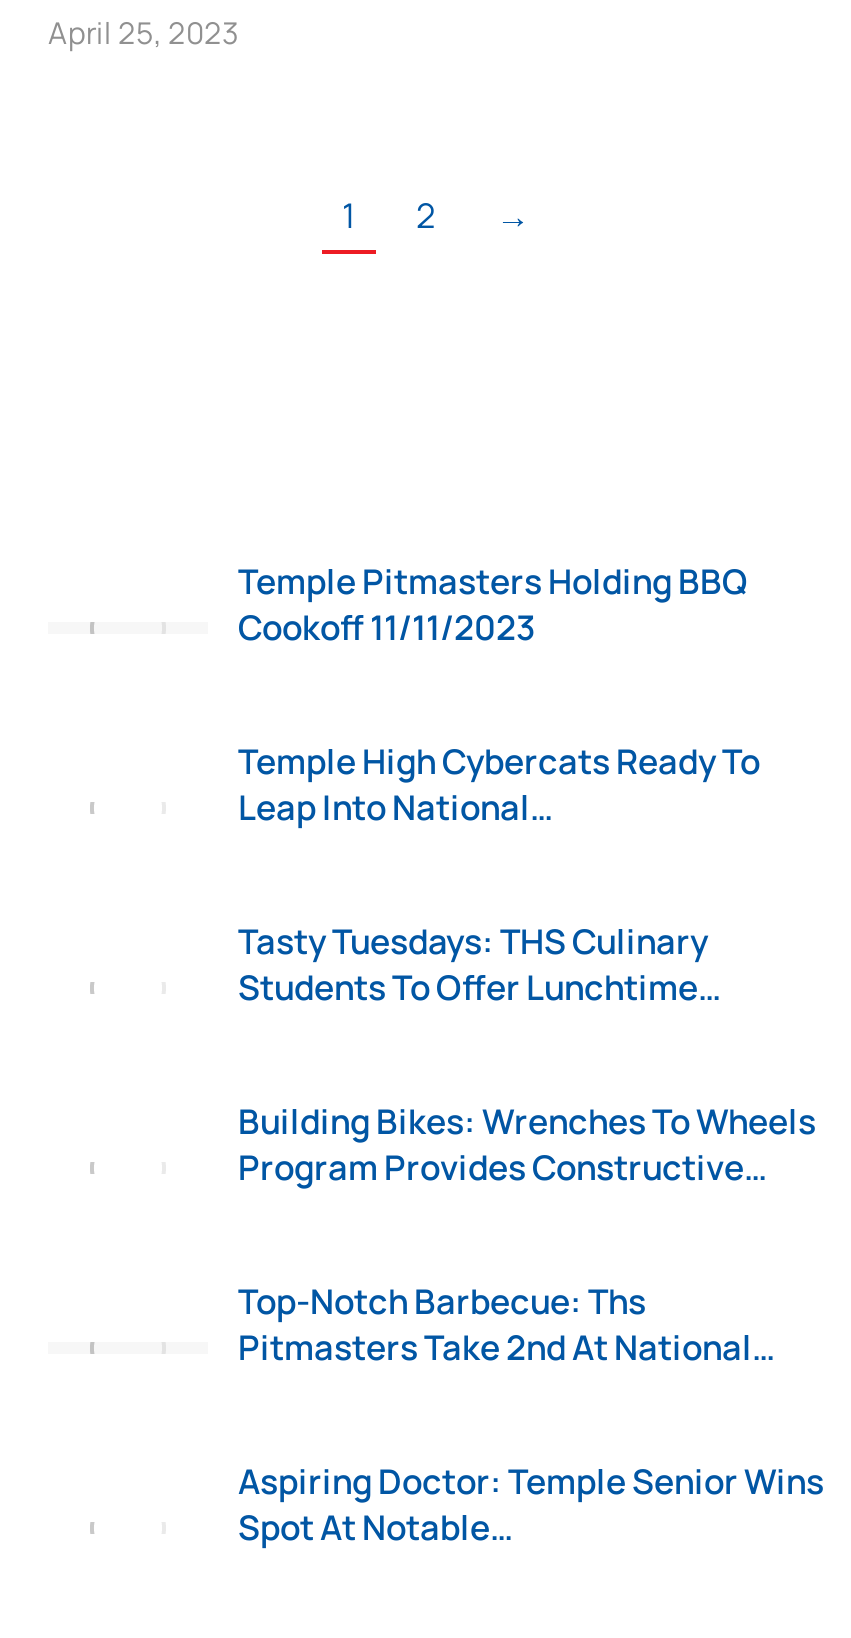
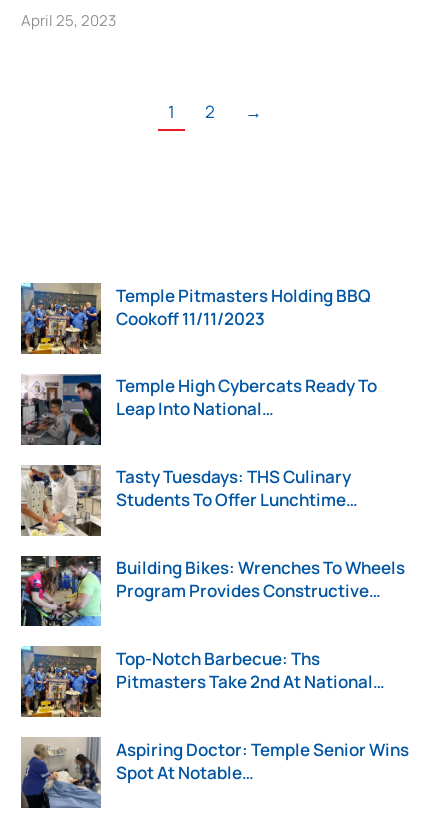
none -> [20,282,102,355] [image]
none -> [20,373,102,446] [image]
none -> [20,464,102,537] [image]
none -> [20,555,102,627] [image]
none -> [20,645,102,718] [image]
none -> [20,736,102,809] [image]

